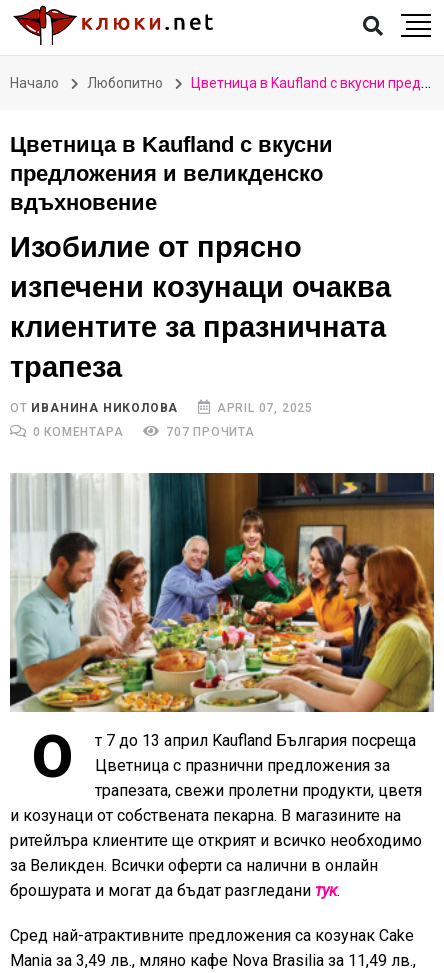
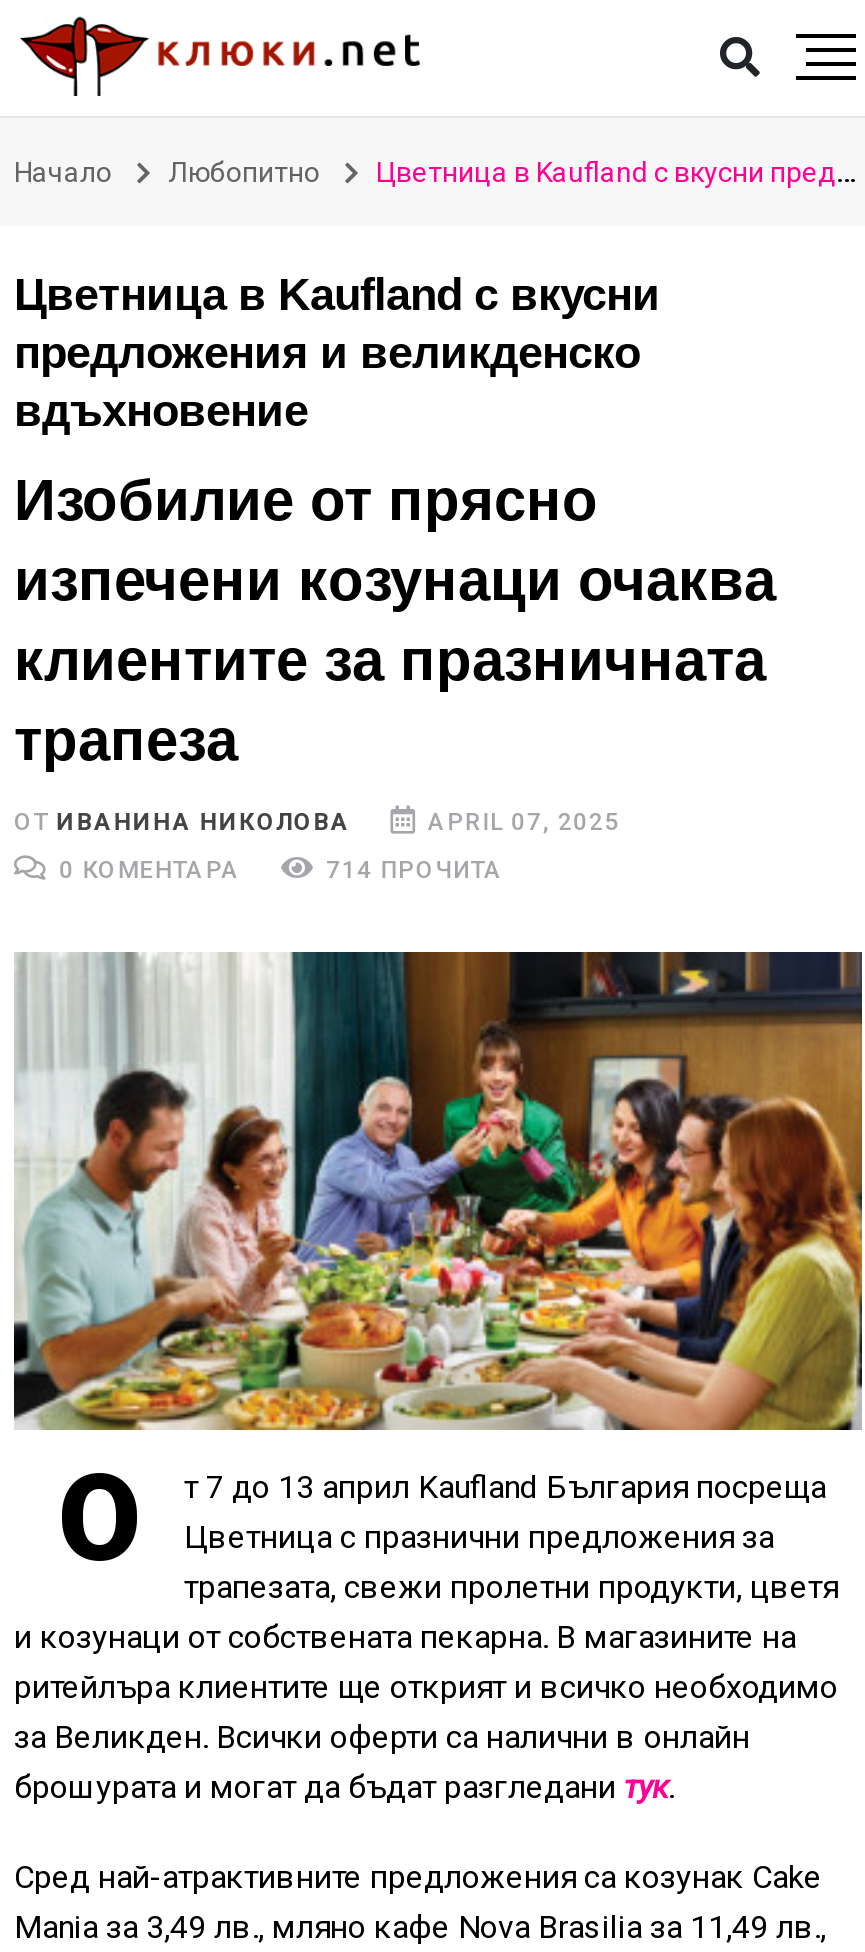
[162,425,255,439] 707 ПРОЧИТА -> [318,856,504,884] 714 ПРОЧИТА

